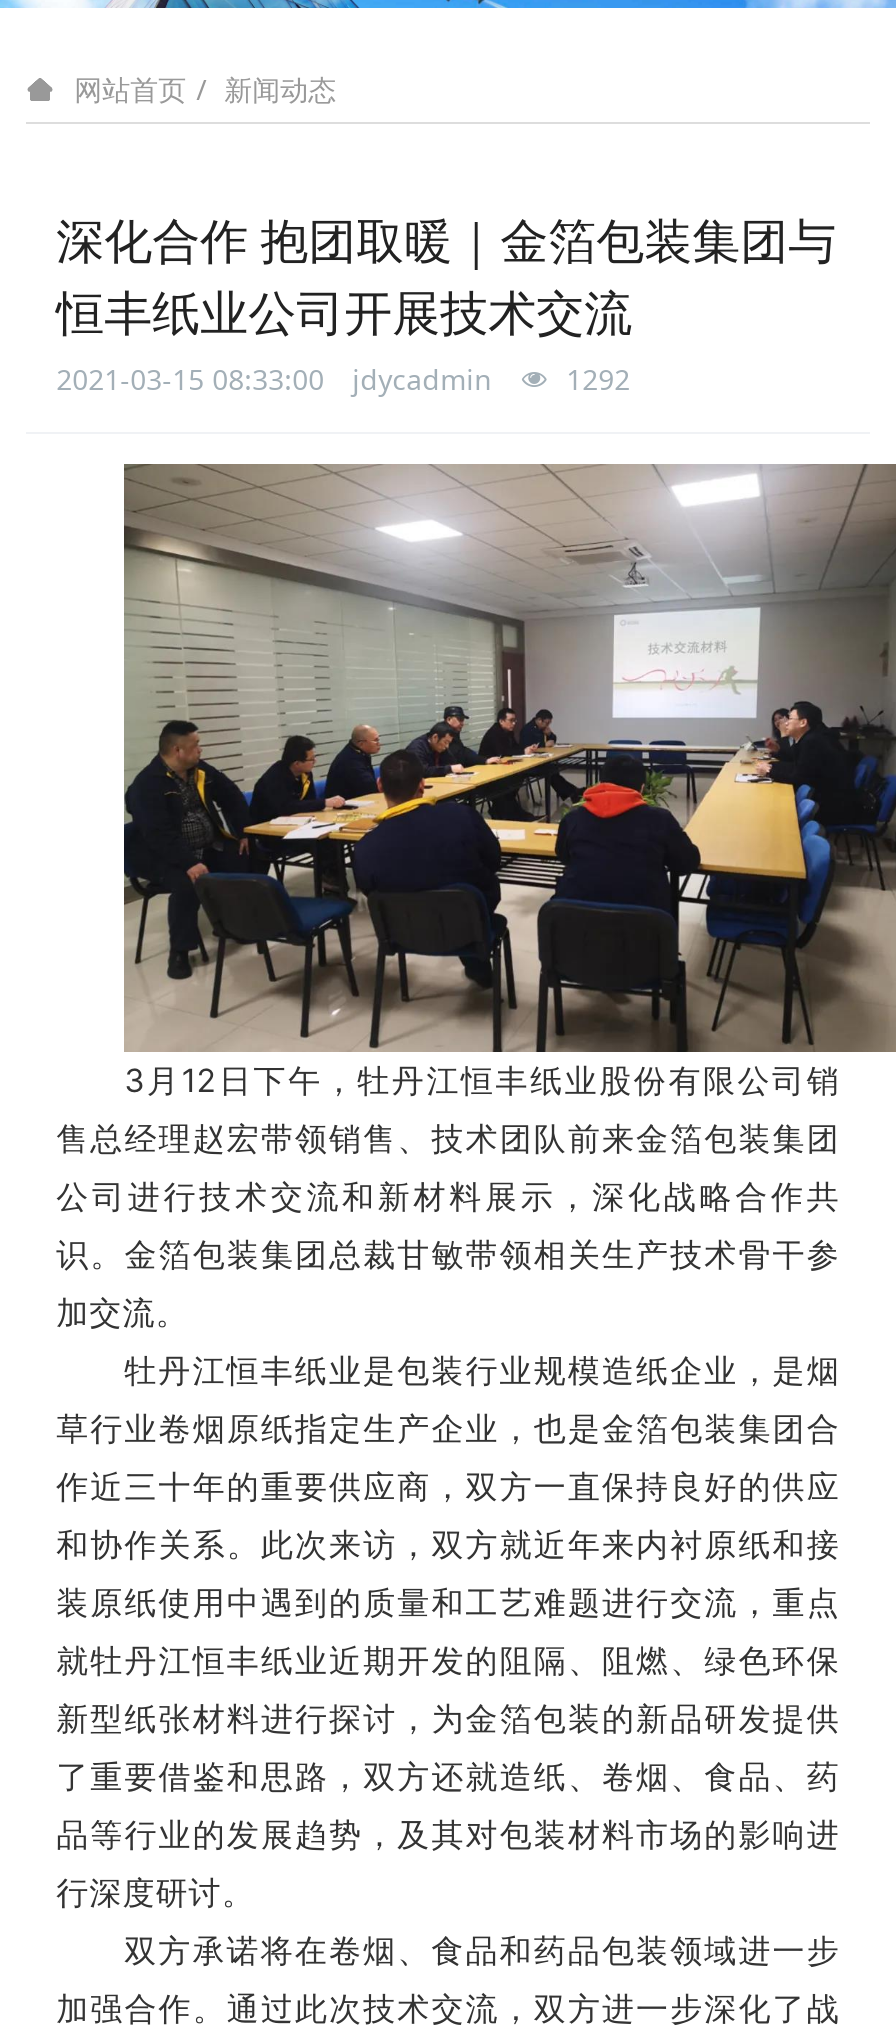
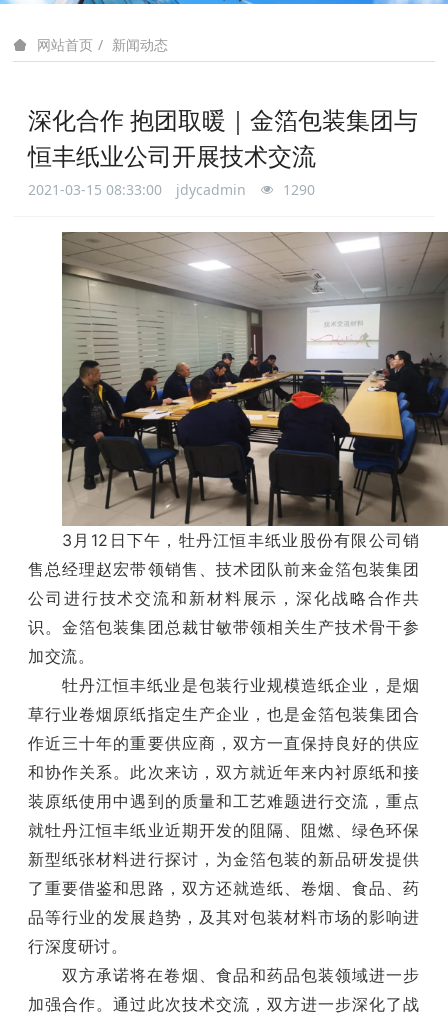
[56,360,630,398] 2021-03-15 08:33:00 jdycadmin 1292 -> [28,180,315,199] 2021-03-15 08:33:00 jdycadmin 1290

